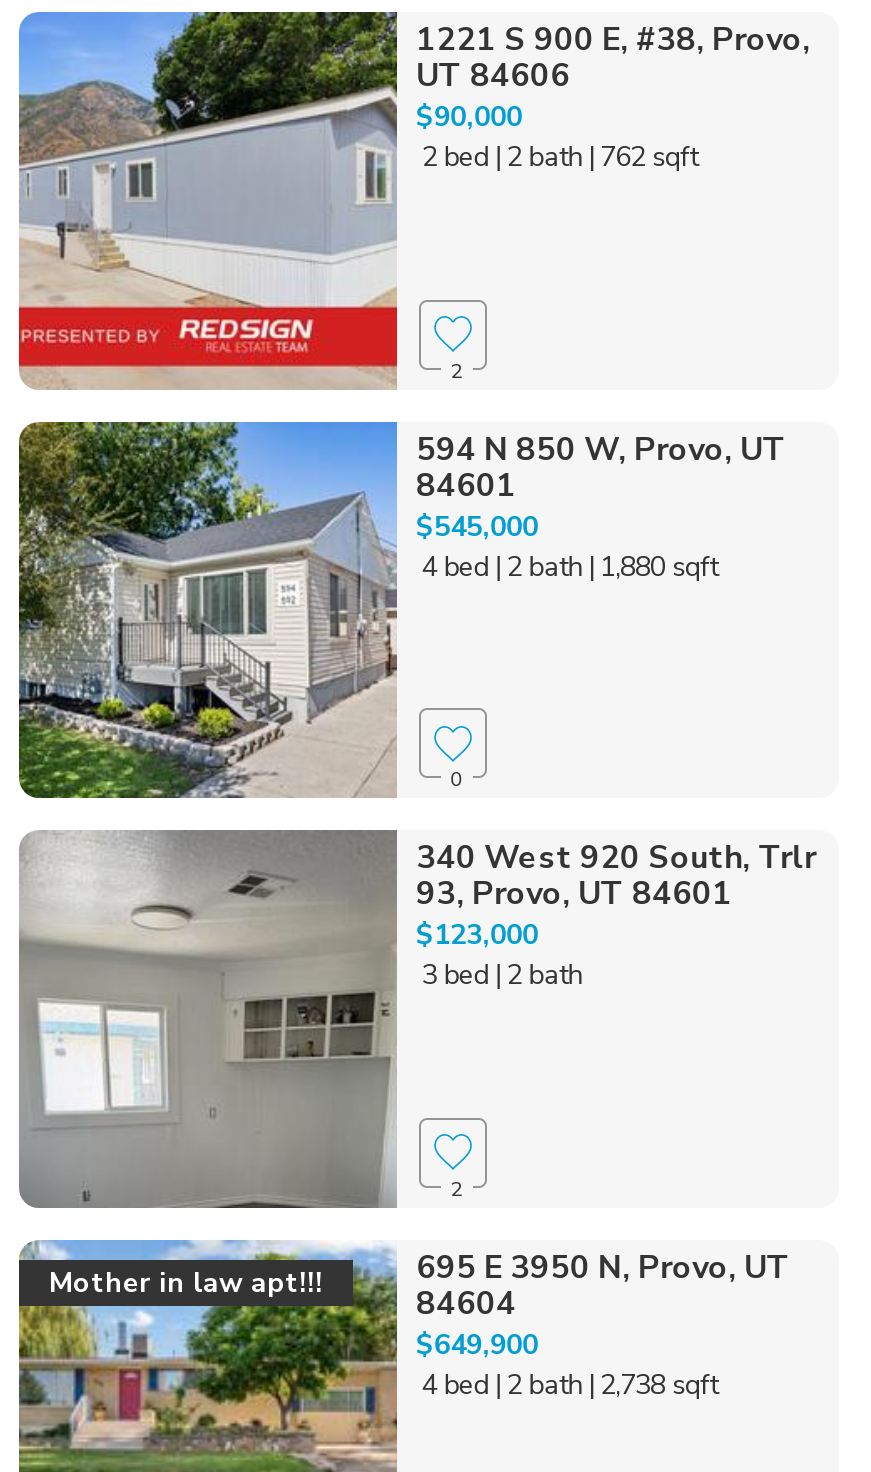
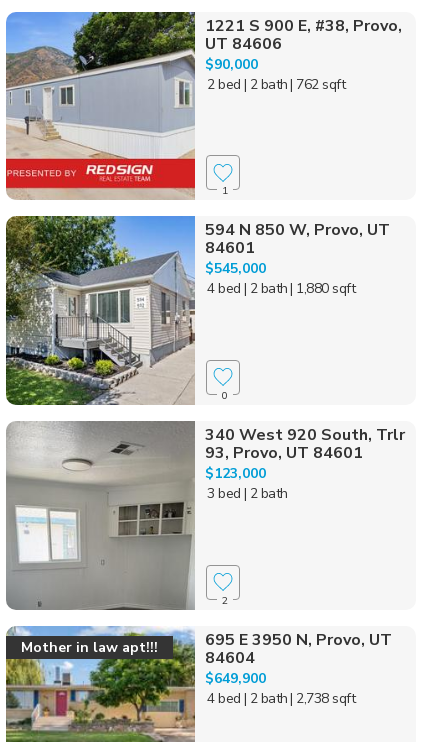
[450,355,462,385] 2 -> [222,183,228,198] 1

